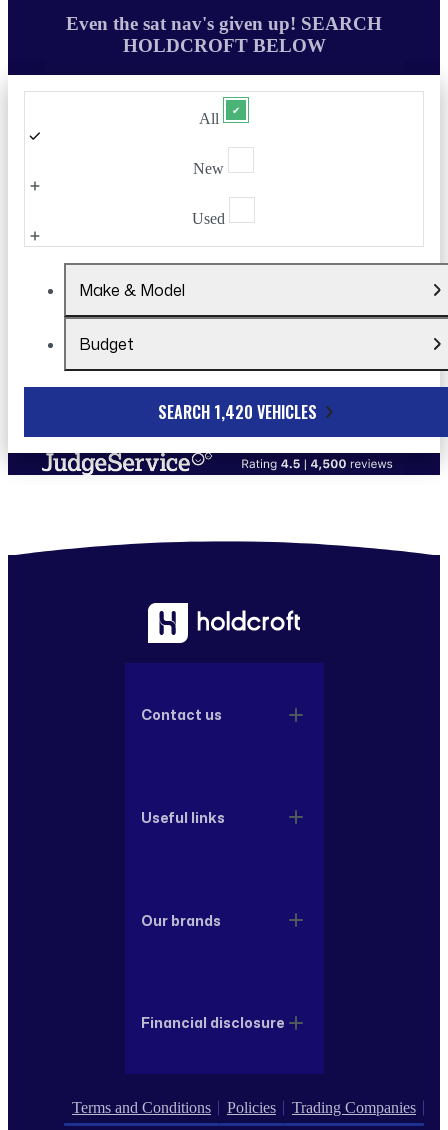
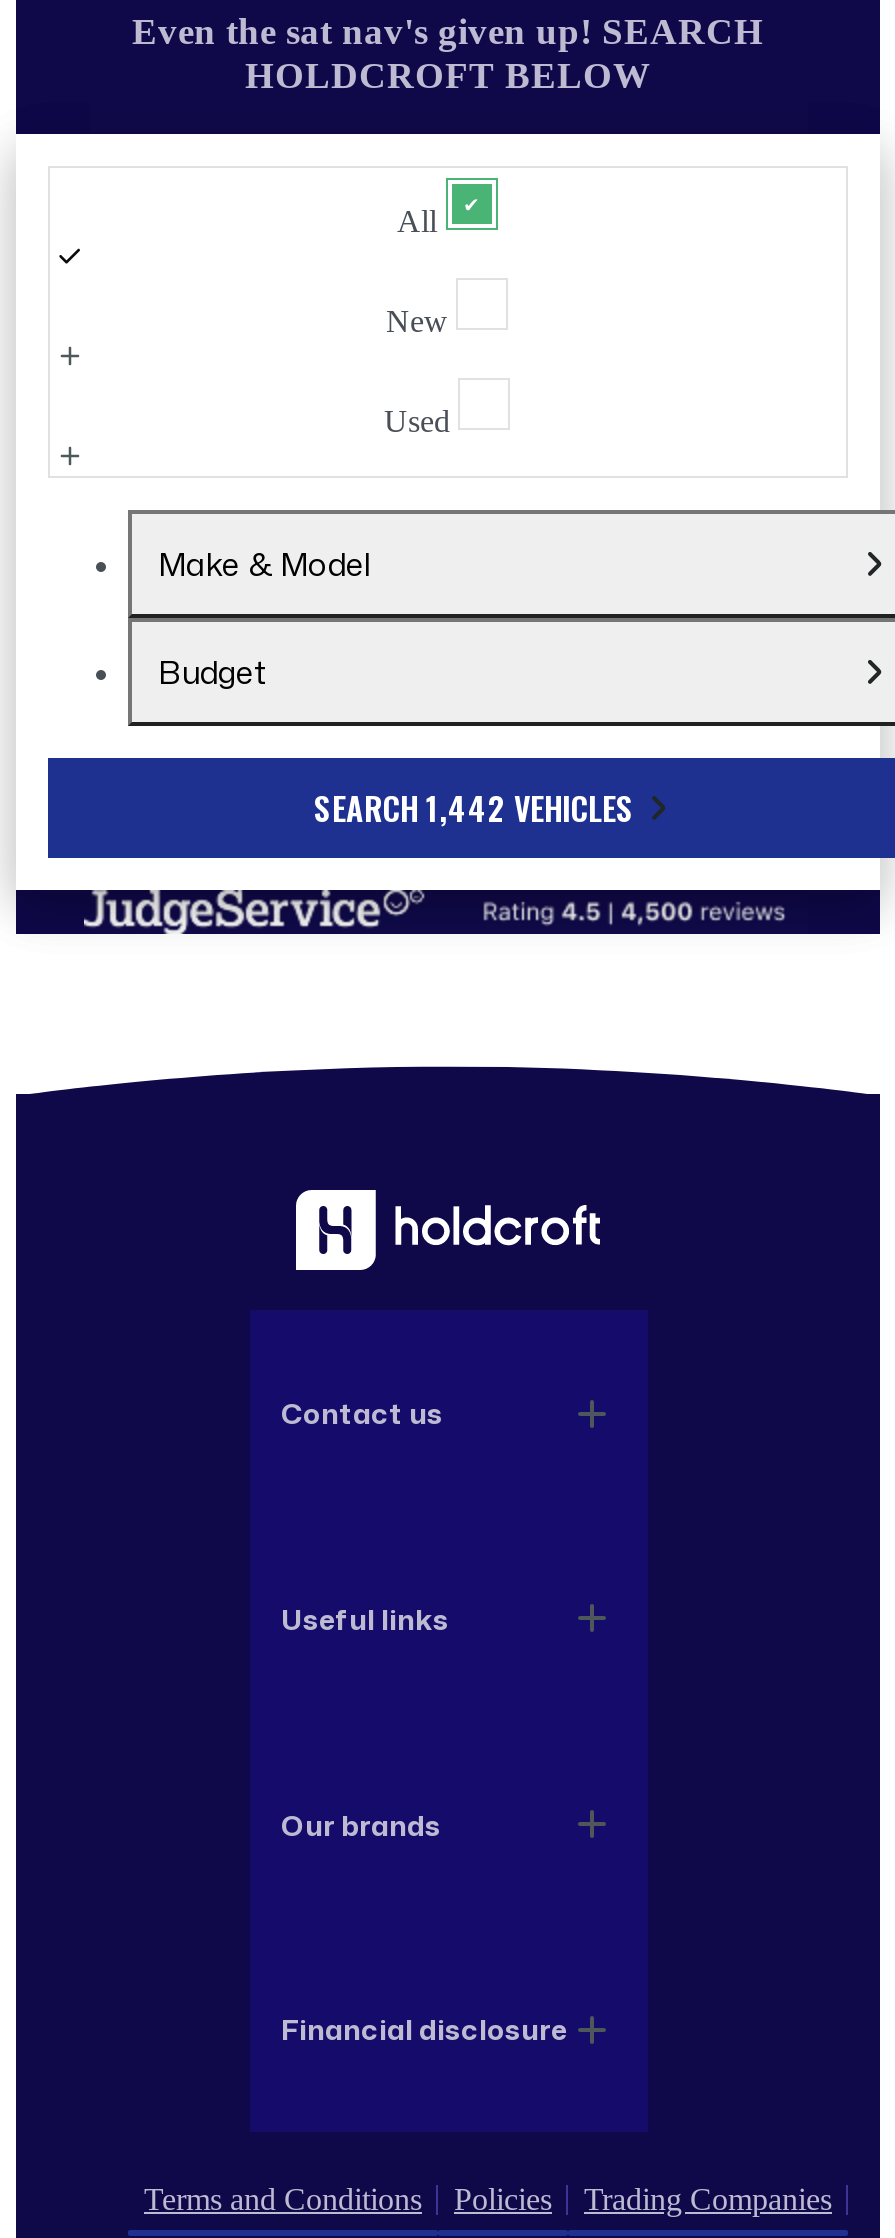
[157,400,316,424] SEARCH 1,420 VEHICLES -> [314,785,634,833] SEARCH 1,442 VEHICLES

